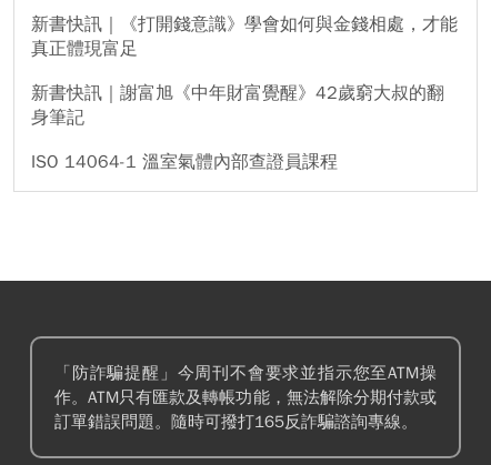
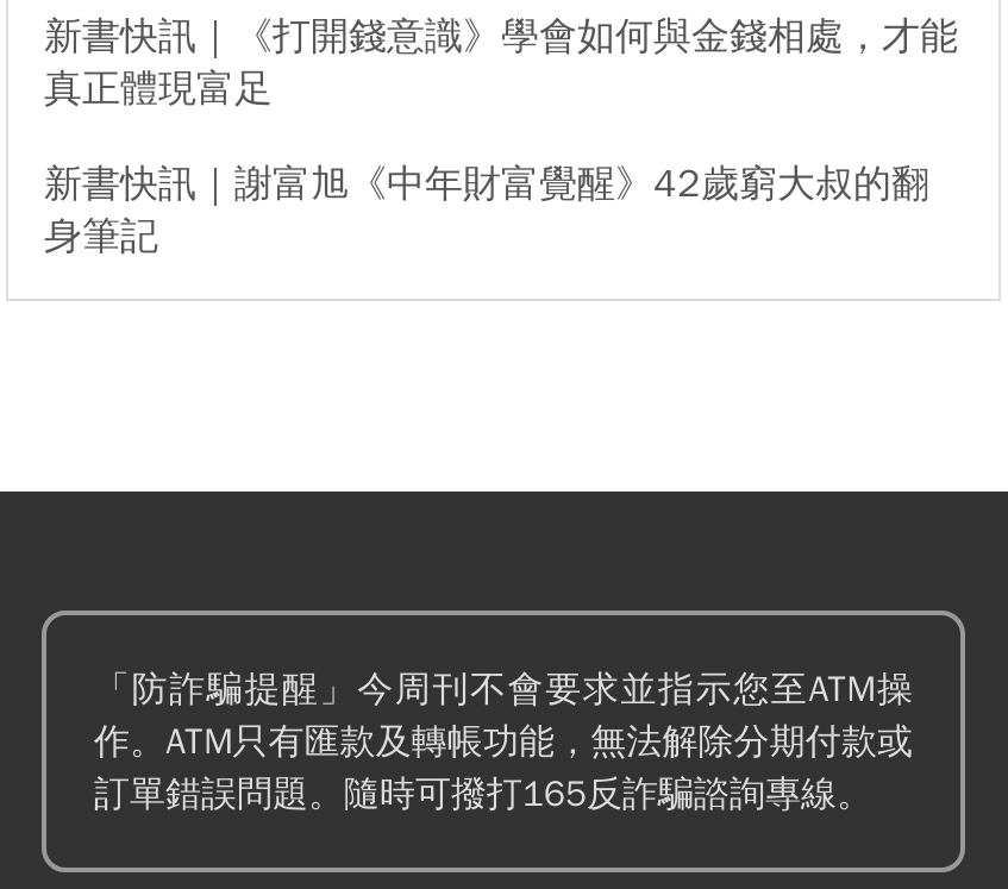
[31,151,338,173] ISO 14064-1 溫室氣體內部查證員課程 -> none

